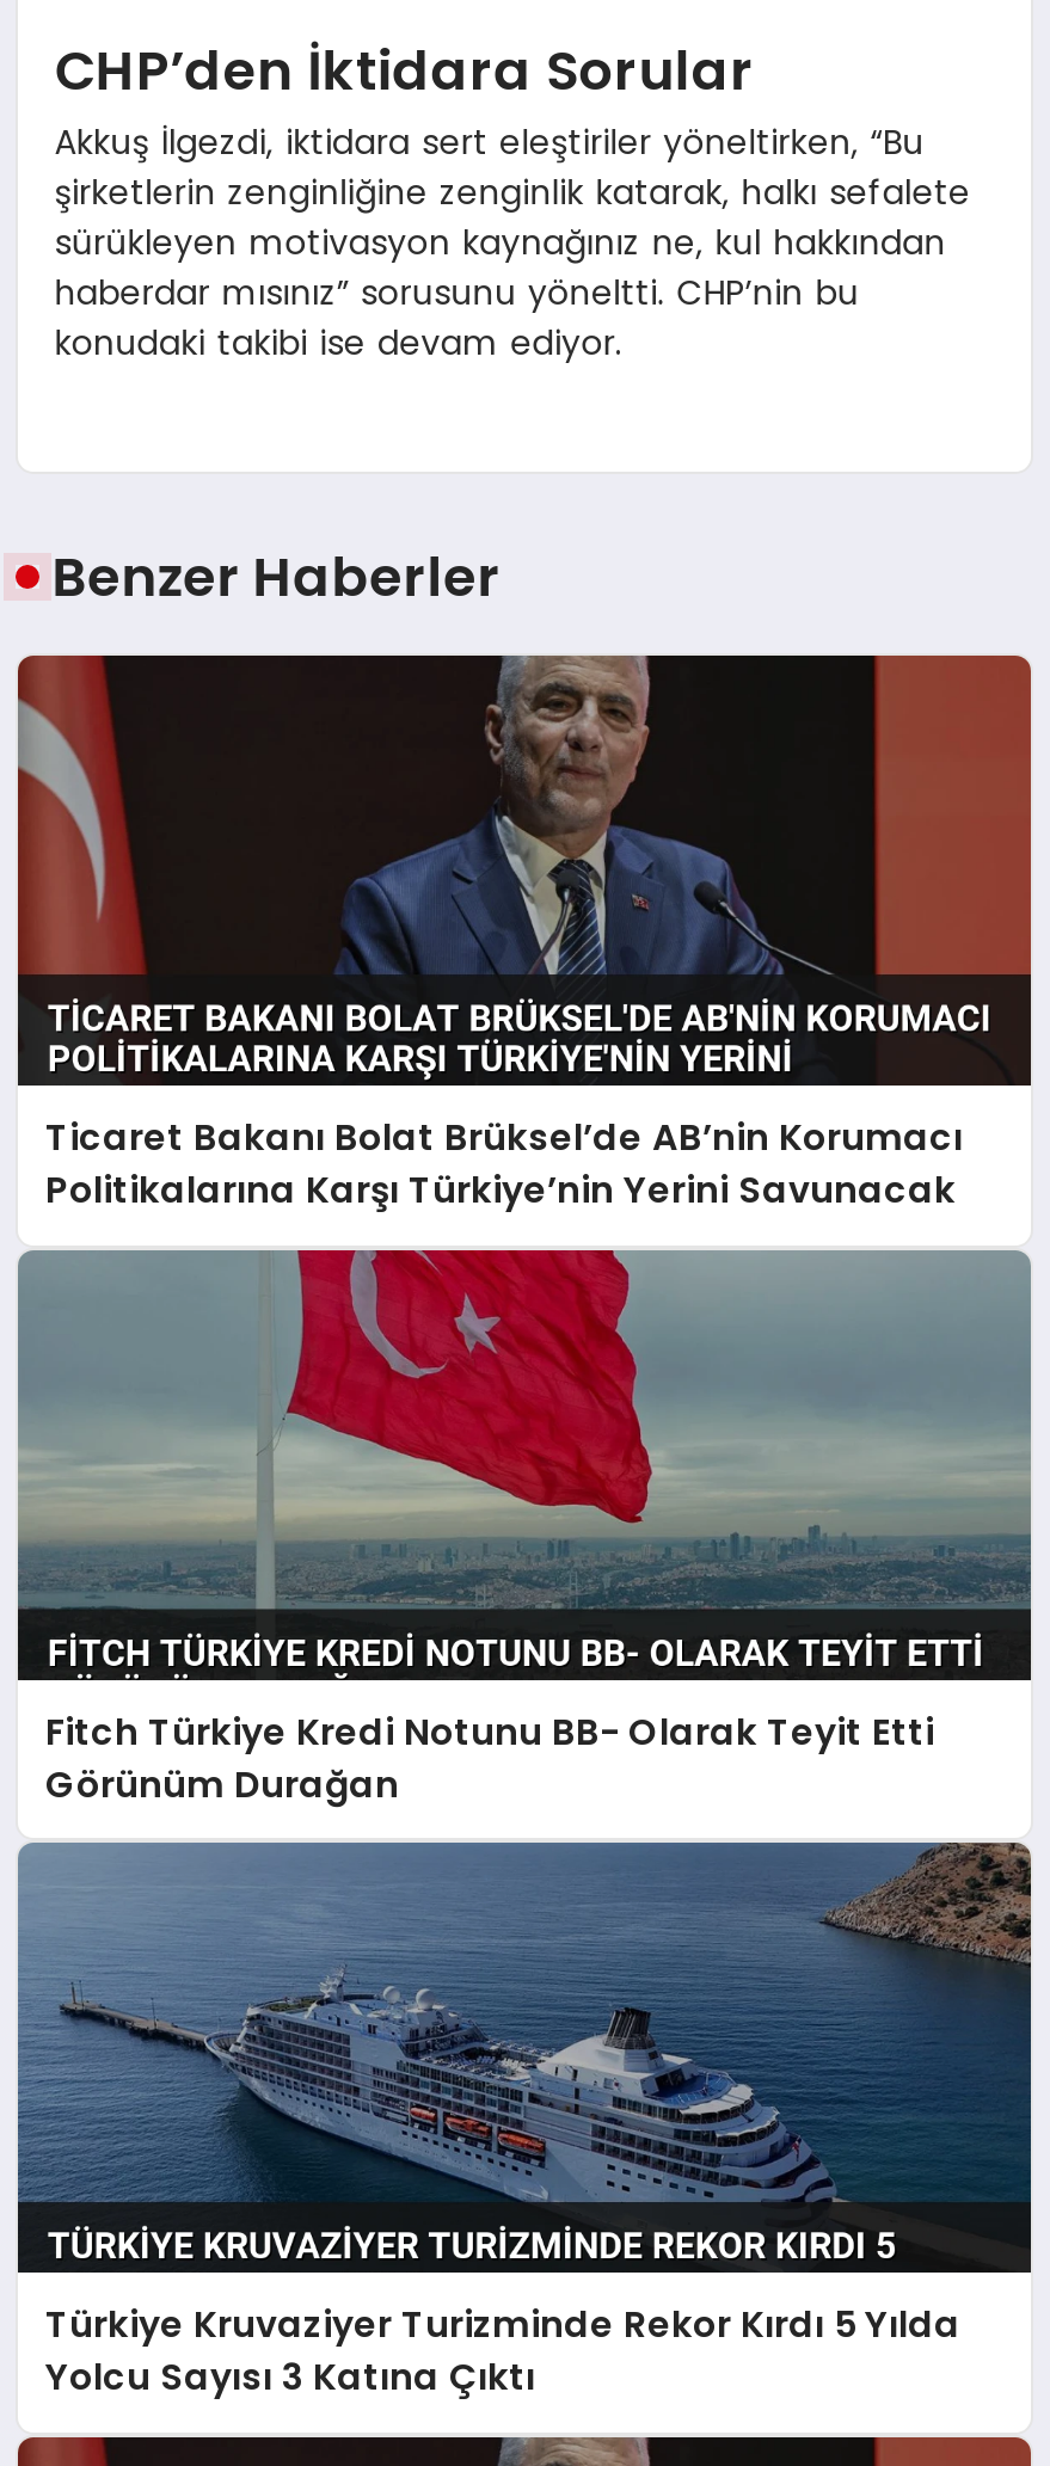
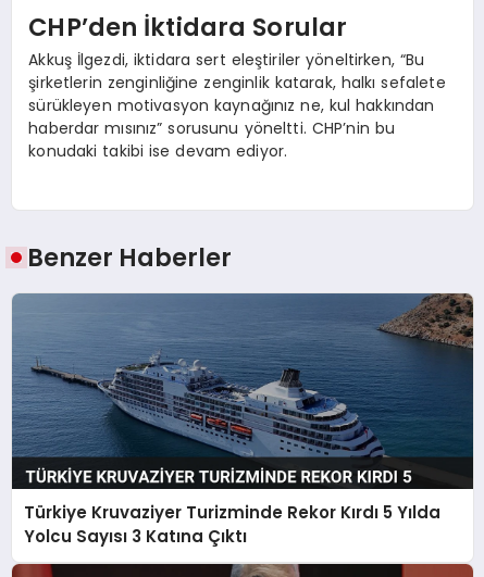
[16,653,1033,1215] [image] | Ticaret Bakanı Bolat Brüksel’de AB’nin Korumacı | Politikalarına Karşı Türkiye’nin Yerini Savunacak -> none
[16,1248,1033,1809] [image] | Fitch Türkiye Kredi Notunu BB- Olarak Teyit Etti | Görünüm Durağan -> none

